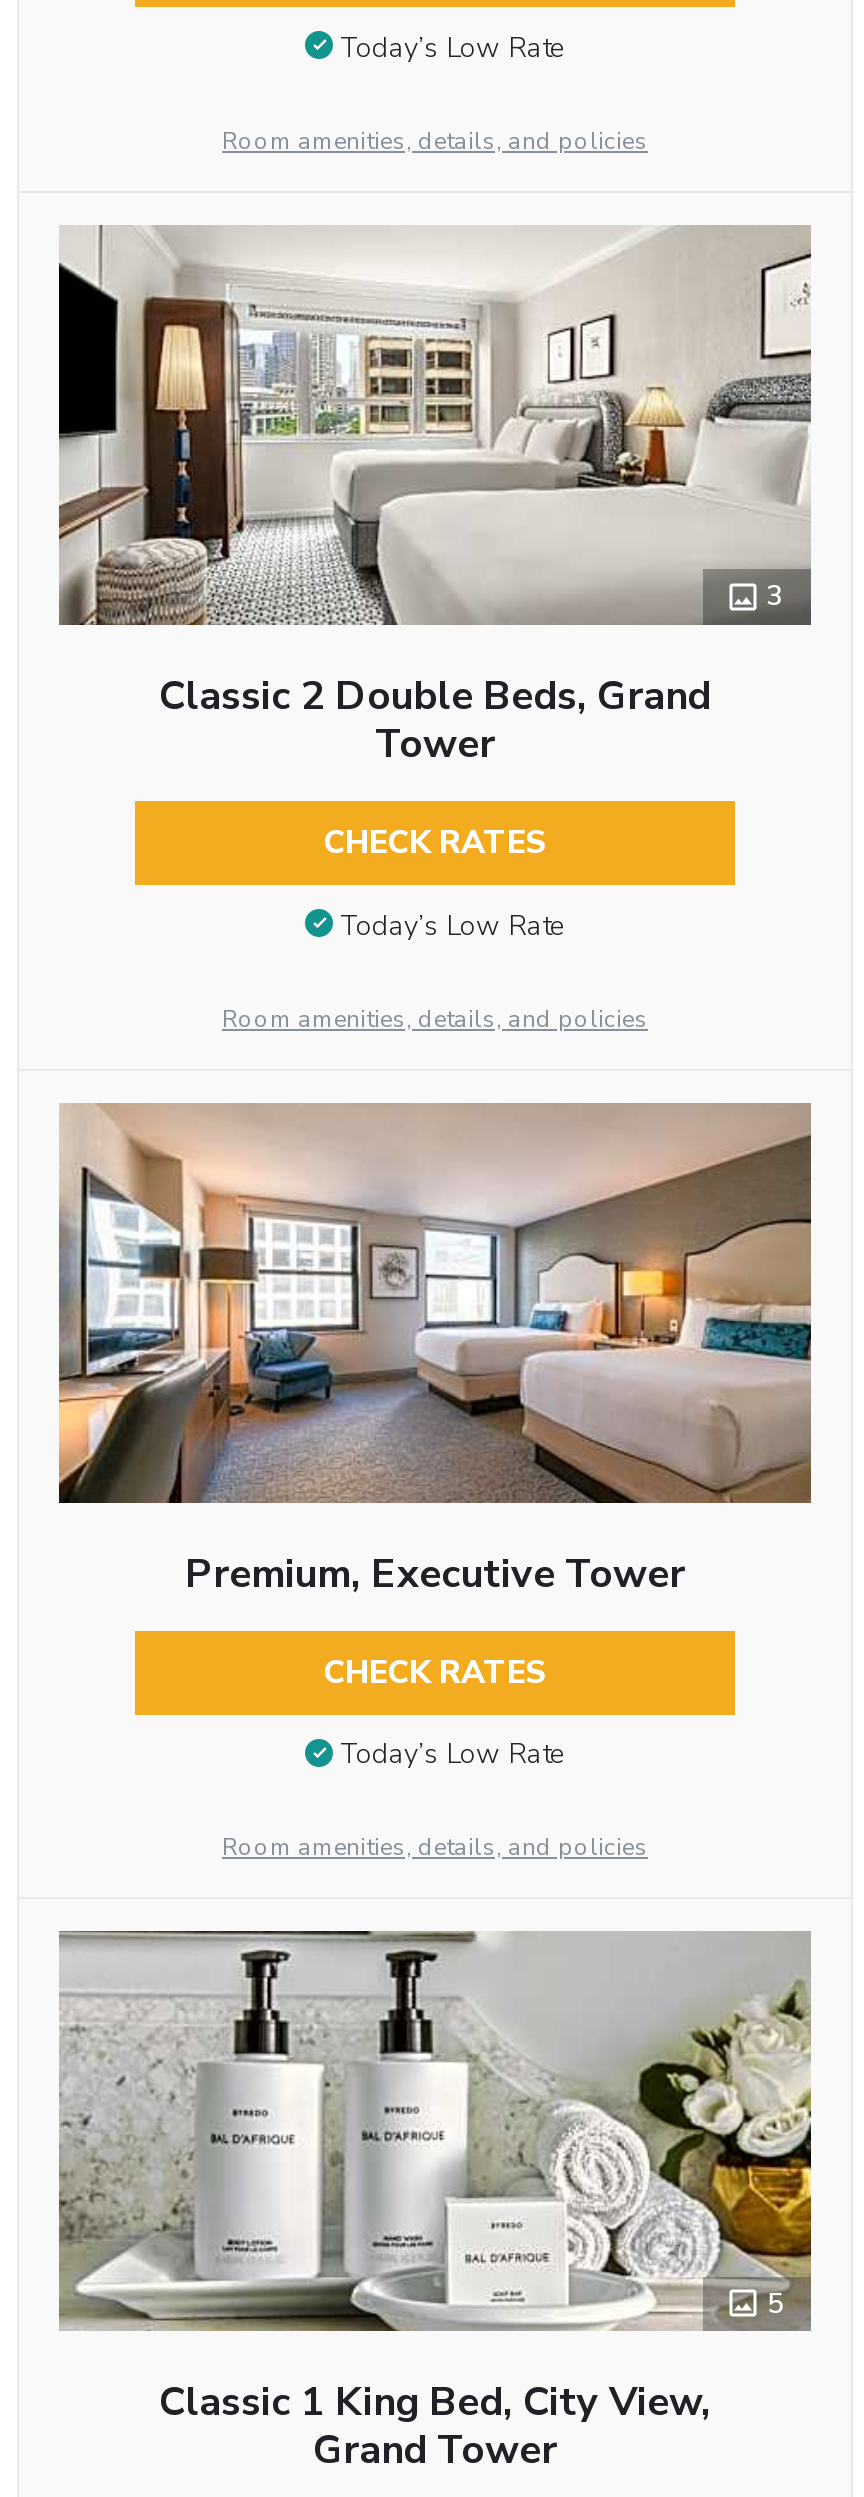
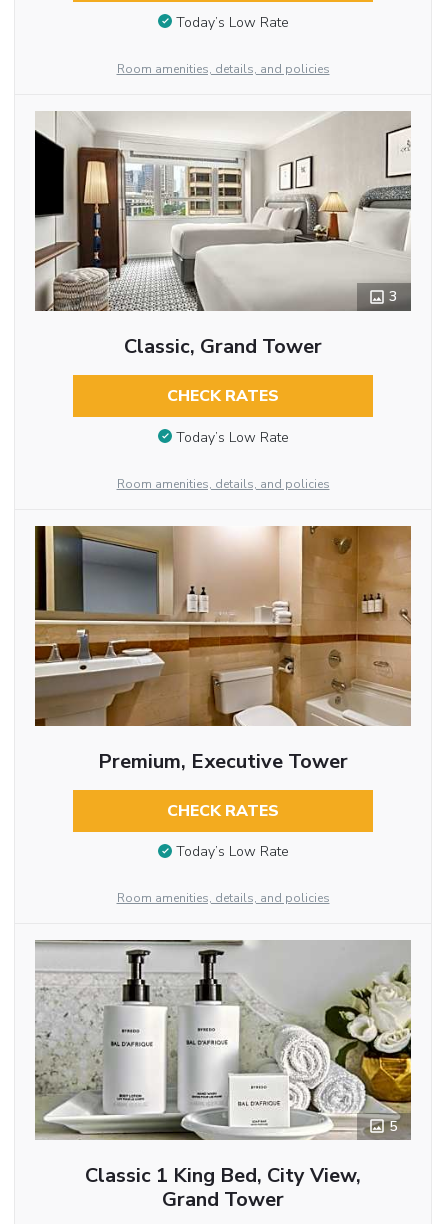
[159,669,711,771] Classic 2 Double Beds, Grand | Tower -> [124,333,322,360] Classic, Grand Tower
[57,1101,813,1505] [image] -> [34,525,412,727] [image]

